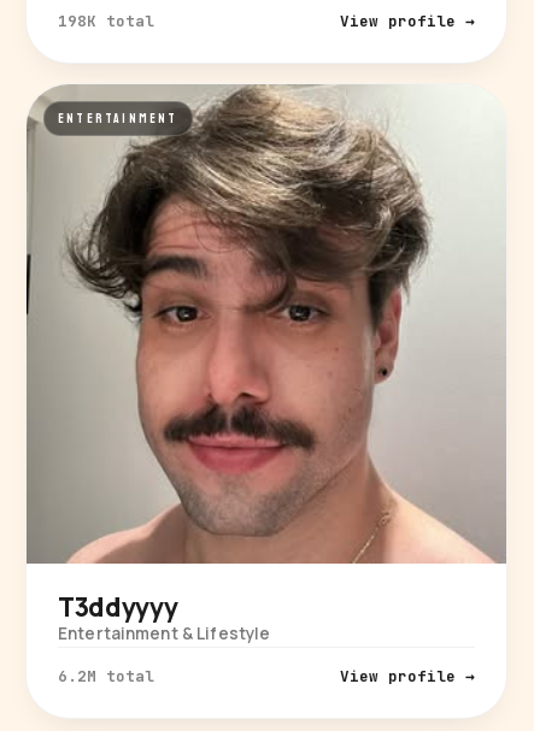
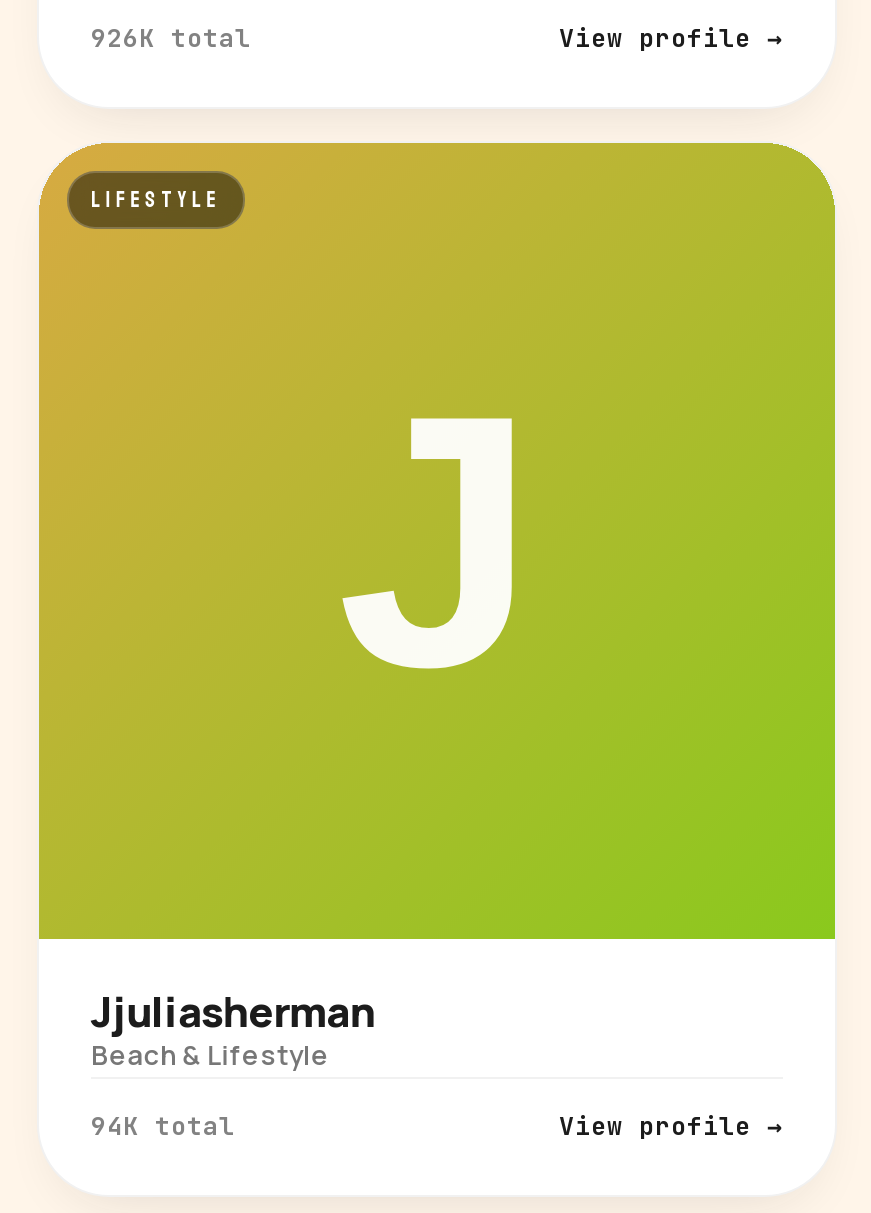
[58,11,154,31] 198K total -> [91,21,251,55] 926K total
[25,84,506,565] [image] | ENTERTAINMENT -> [37,141,837,941] [image] | LIFESTYLE
[58,590,270,644] T3ddyyyy | Entertainment & Lifestyle -> [91,983,375,1073] Jjuliasherman | Beach & Lifestyle
[58,666,154,686] 6.2M total -> [91,1109,235,1143] 94K total

